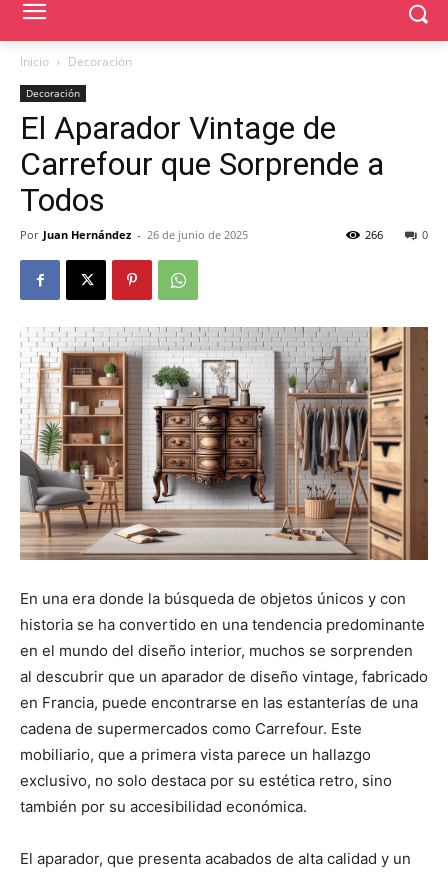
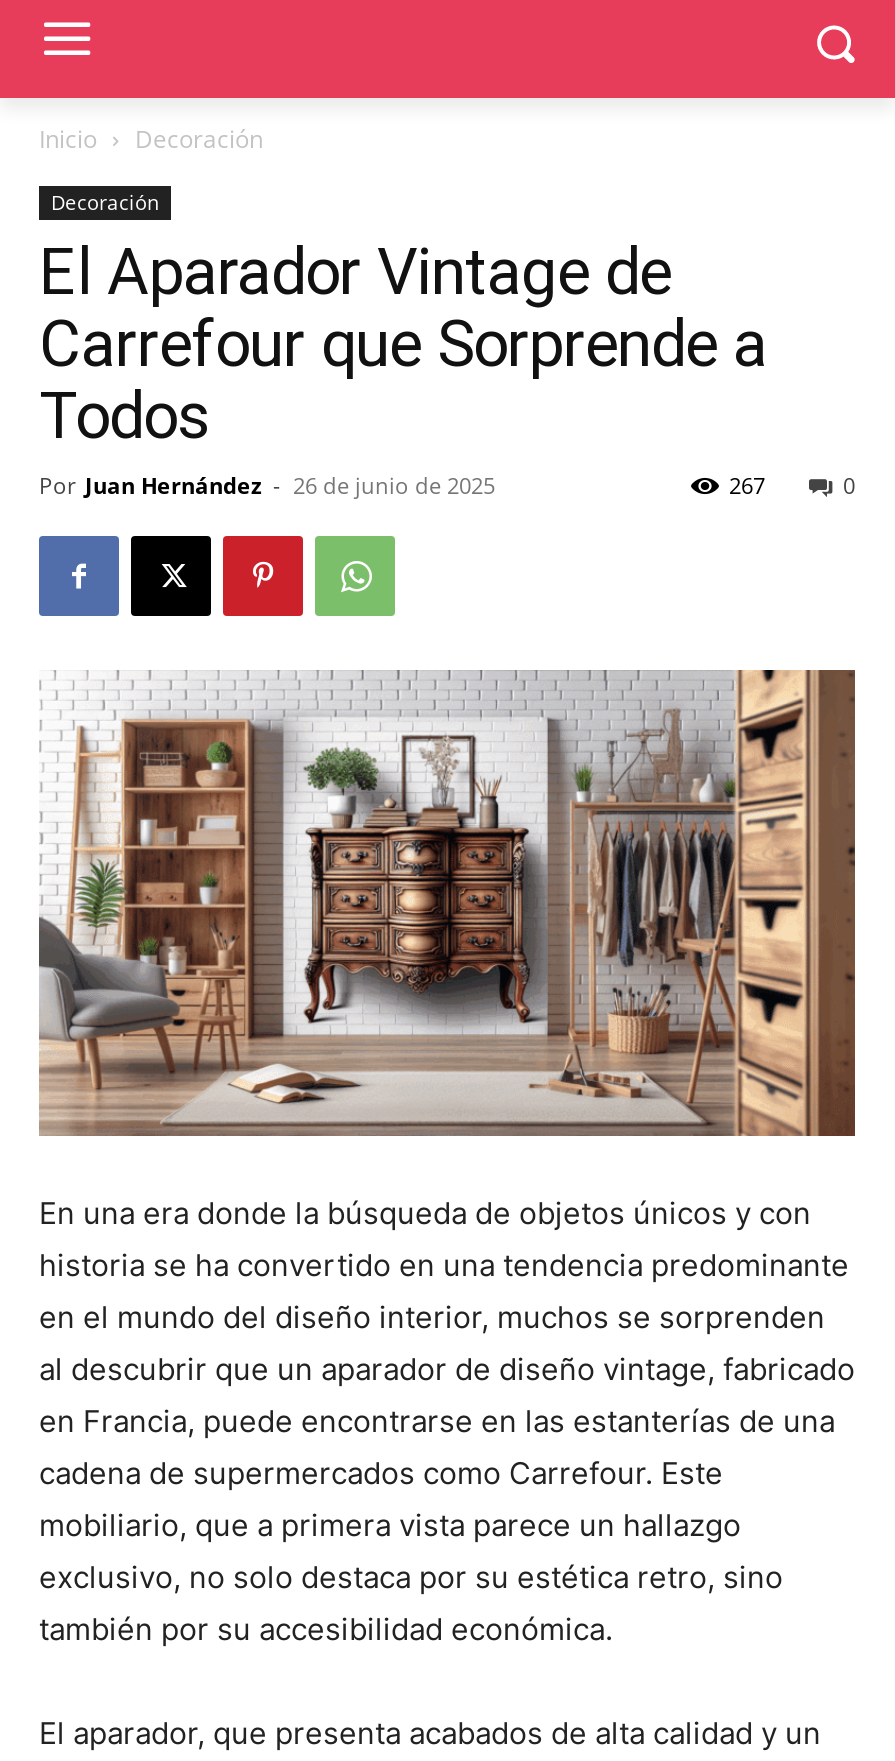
[365,227,383,242] 266 -> [729,470,765,500] 267

